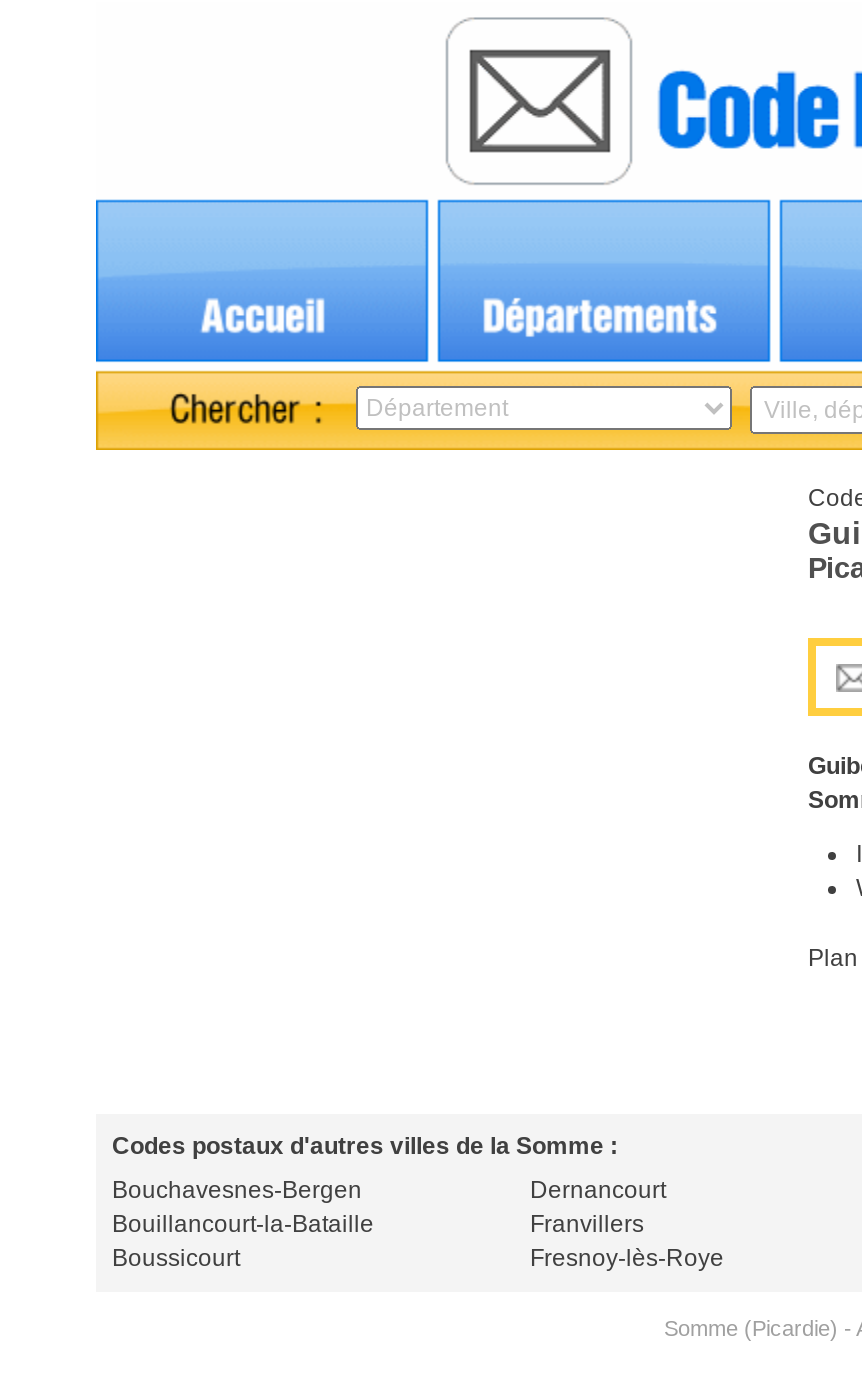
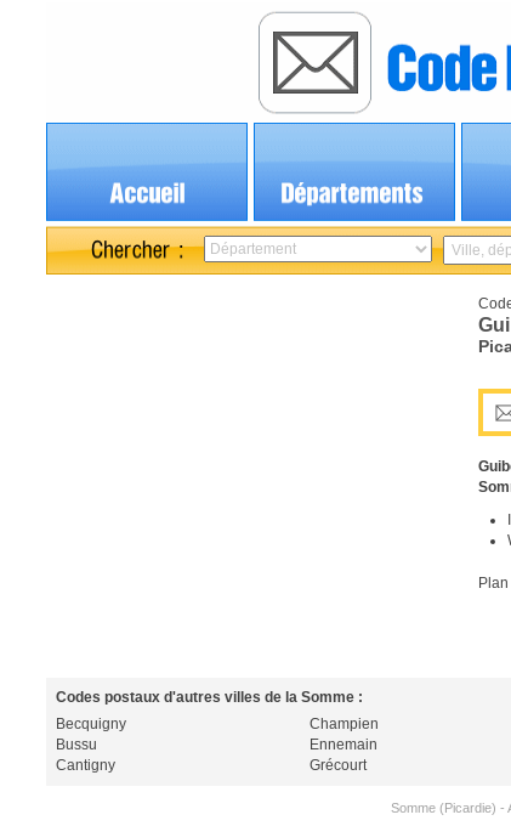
[112,1176,374,1272] Bouchavesnes-Bergen | Bouillancourt-la-Bataille | Boussicourt -> [56,715,126,774] Becquigny | Bussu | Cantigny
[530,1176,724,1272] Dernancourt | Franvillers | Fresnoy-lès-Roye -> [310,715,379,774] Champien | Ennemain | Grécourt

